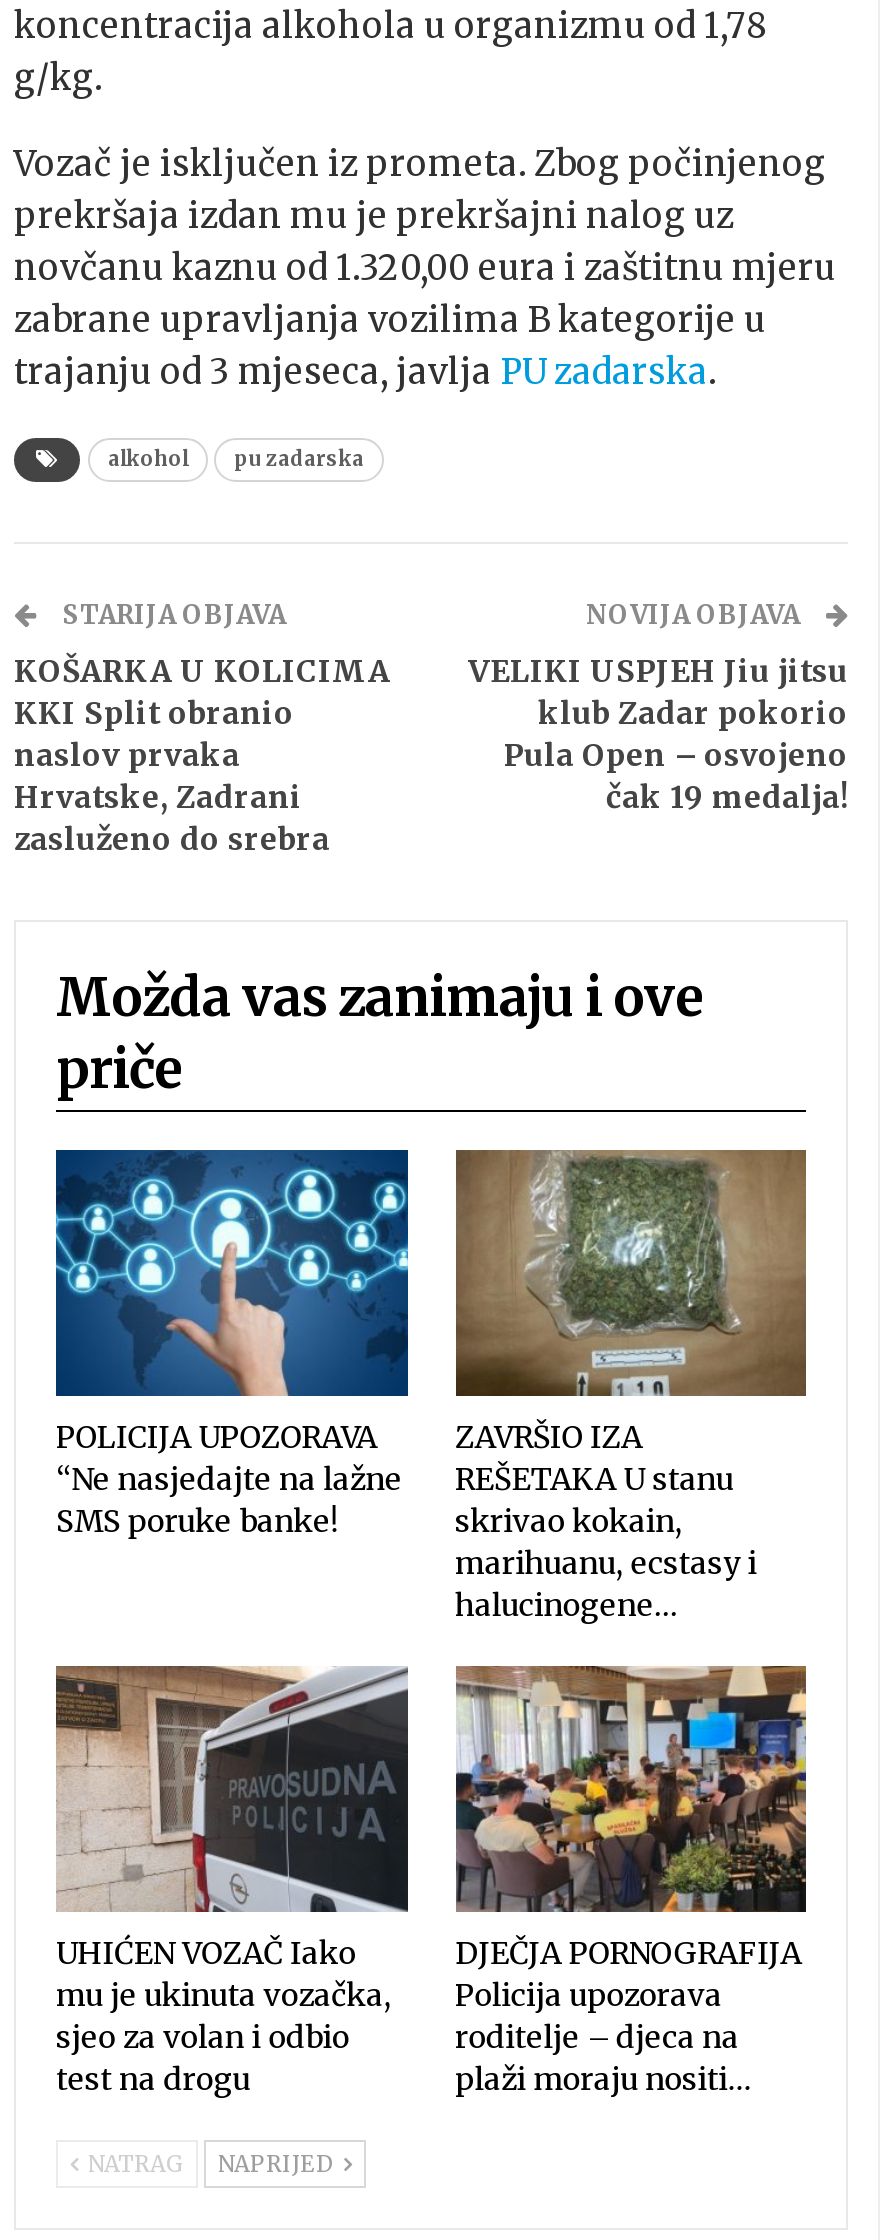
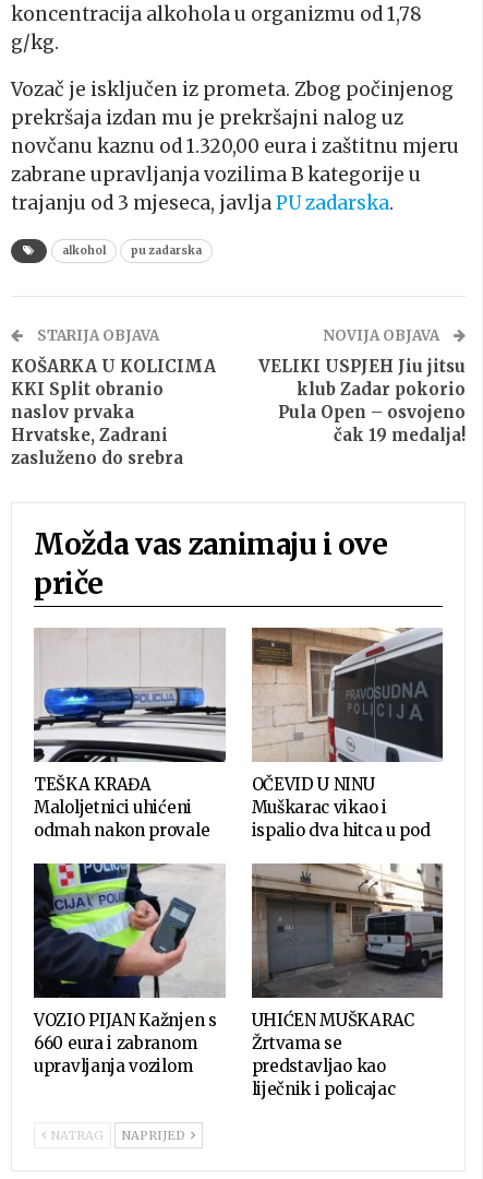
[54,1148,410,1540] [image] | POLICIJA UPOZORAVA | “Ne nasjedajte na lažne | SMS poruke banke! -> [34,628,227,841] [image] | TEŠKA KRAĐA | Maloljetnici uhićeni | odmah nakon provale
[455,1148,808,1624] [image] | ZAVRŠIO IZA | REŠETAKA U stanu | skrivao kokain, | marihuanu, ecstasy i | halucinogene… -> [251,628,443,841] [image] | OČEVID U NINU | Muškarac vikao i | ispalio dva hitca u pod
[54,1664,410,1836] [image] -> [33,862,226,998] [image]
[455,1666,808,2098] [image] | DJEČJA PORNOGRAFIJA | Policija upozorava | roditelje – djeca na | plaži moraju nositi… -> [251,864,444,1099] [image] | UHIĆEN MUŠKARAC | Žrtvama se | predstavljao kao | liječnik i policajac
[56,1934,391,2098] UHIĆEN VOZAČ Iako | mu je ukinuta vozačka, | sjeo za volan i odbio | test na drogu -> [34,1010,217,1076] VOZIO PIJAN Kažnjen s | 660 eura i zabranom | upravljanja vozilom

